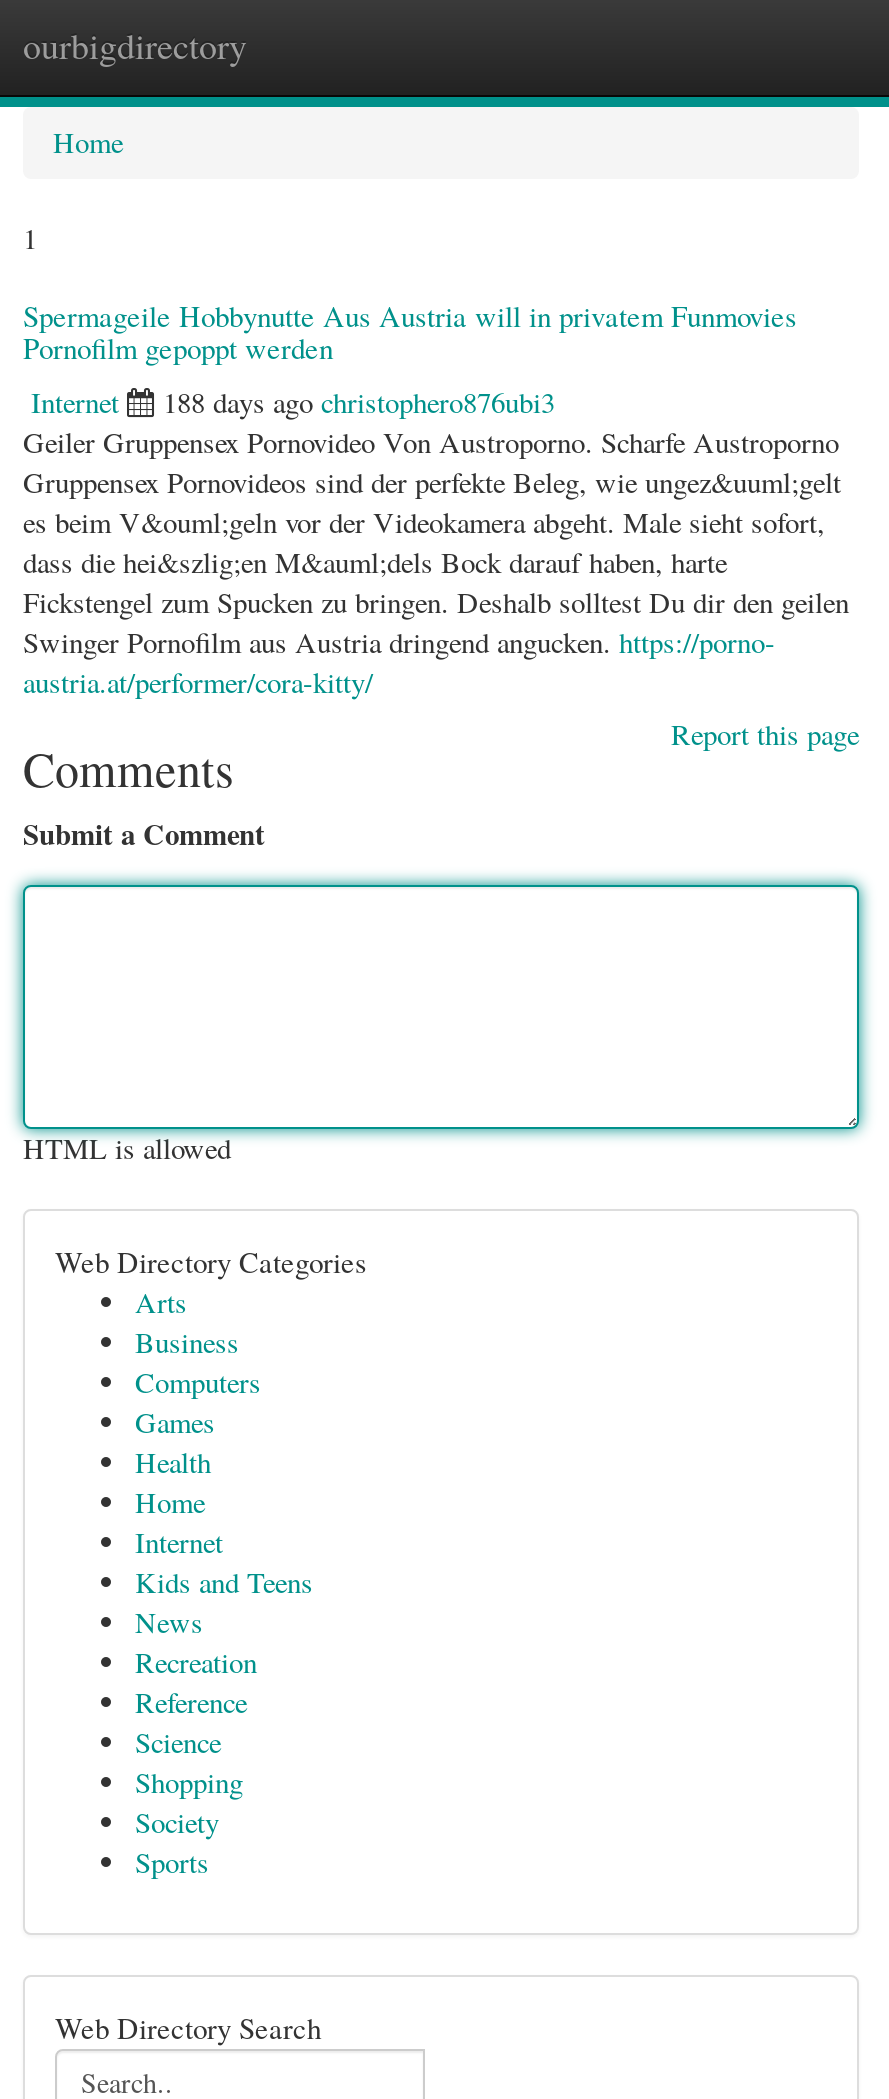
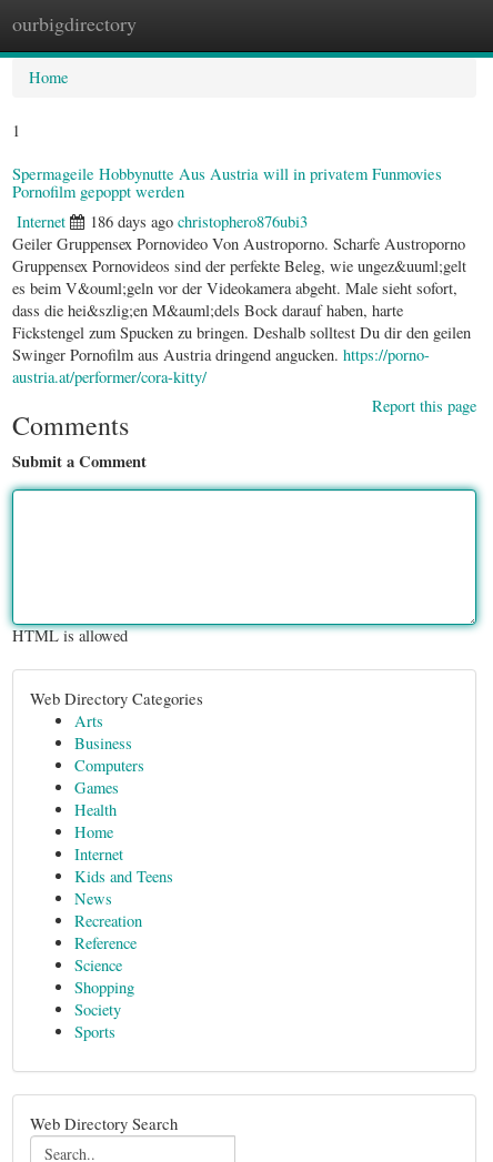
[163,383,555,421] 188 days ago christophero876ubi3 -> [90,211,308,232] 186 days ago christophero876ubi3

